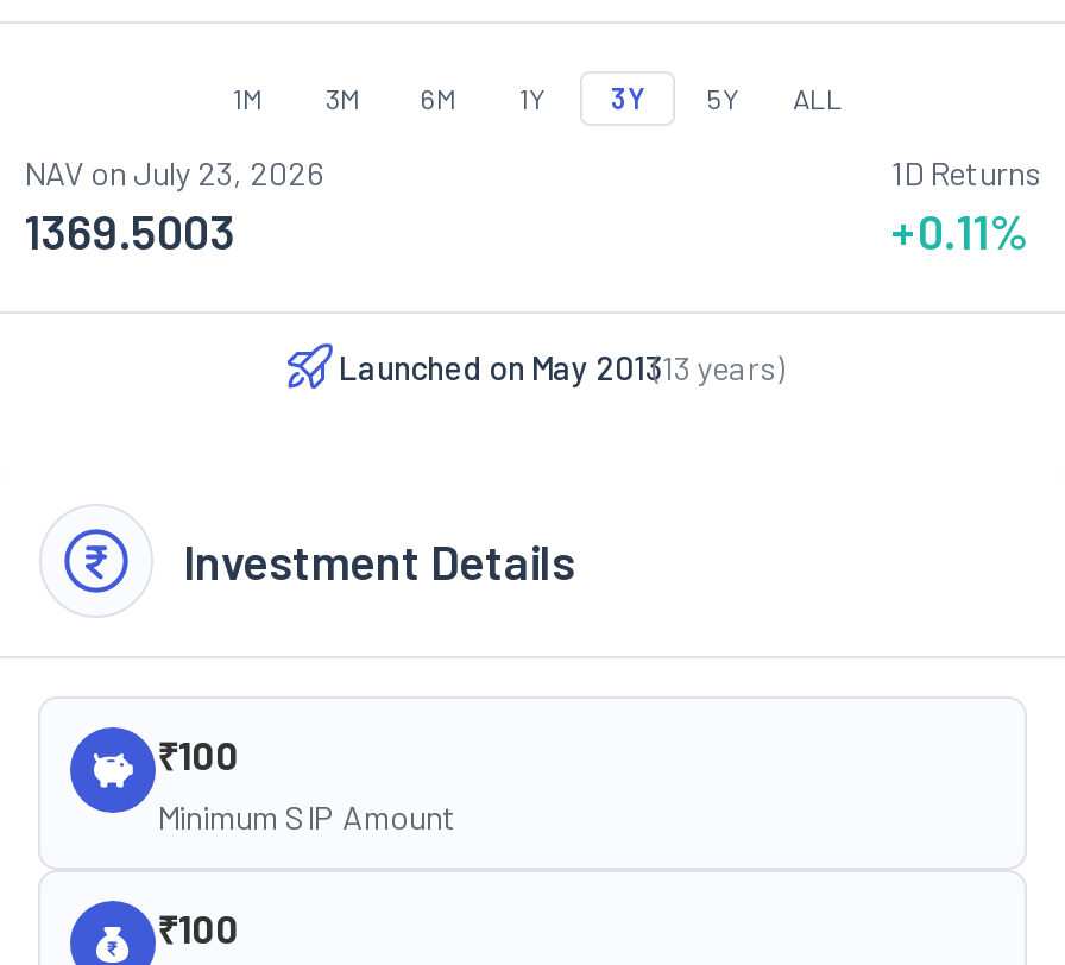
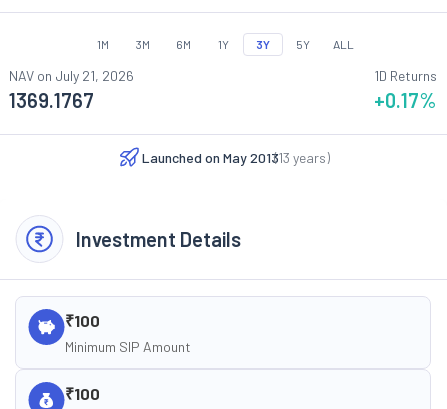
[24,152,326,193] NAV on July 23, 2026 -> [9,67,134,84] NAV on July 21, 2026
[24,202,235,259] 1369.5003 -> [9,88,94,112] 1369.1767
[891,202,1029,259] +0.11% -> [374,88,436,112] +0.17%

